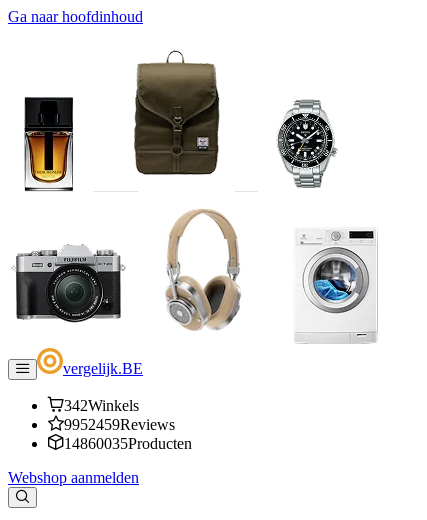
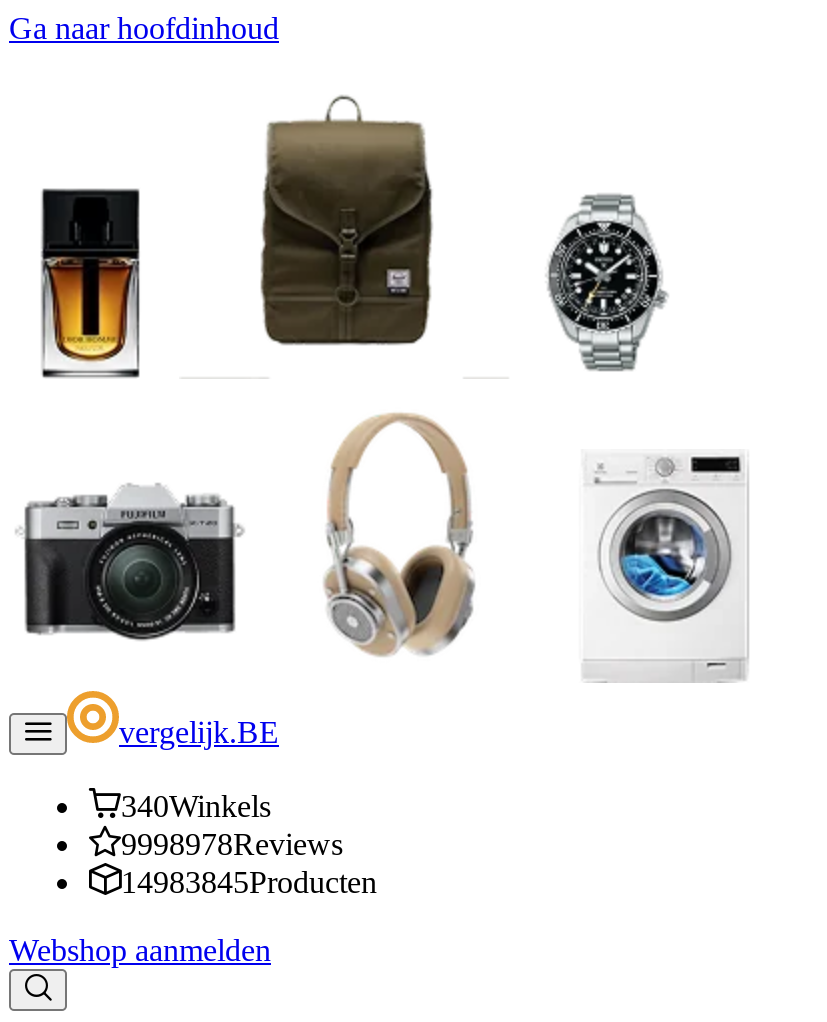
[64,397,139,414] 342Winkels -> [121,789,271,823] 340Winkels
[64,416,175,433] 9952459Reviews -> [121,827,343,861] 9998978Reviews
[64,435,192,452] 14860035Producten -> [121,865,377,899] 14983845Producten

